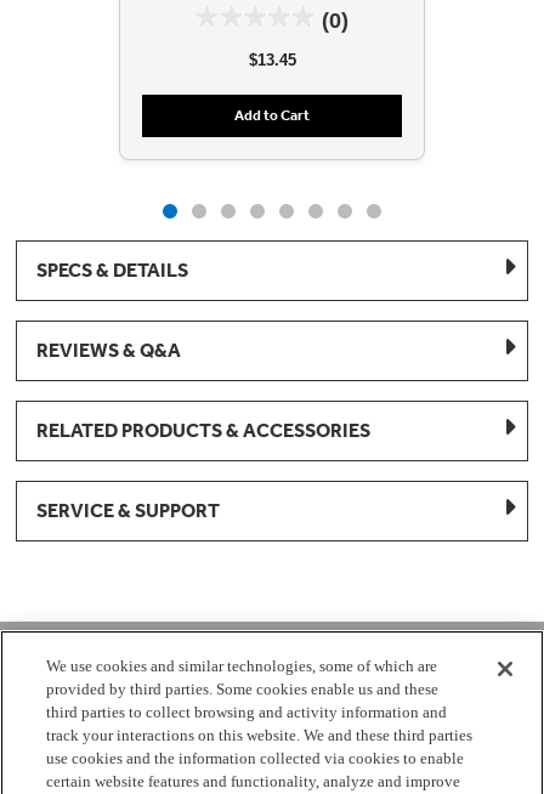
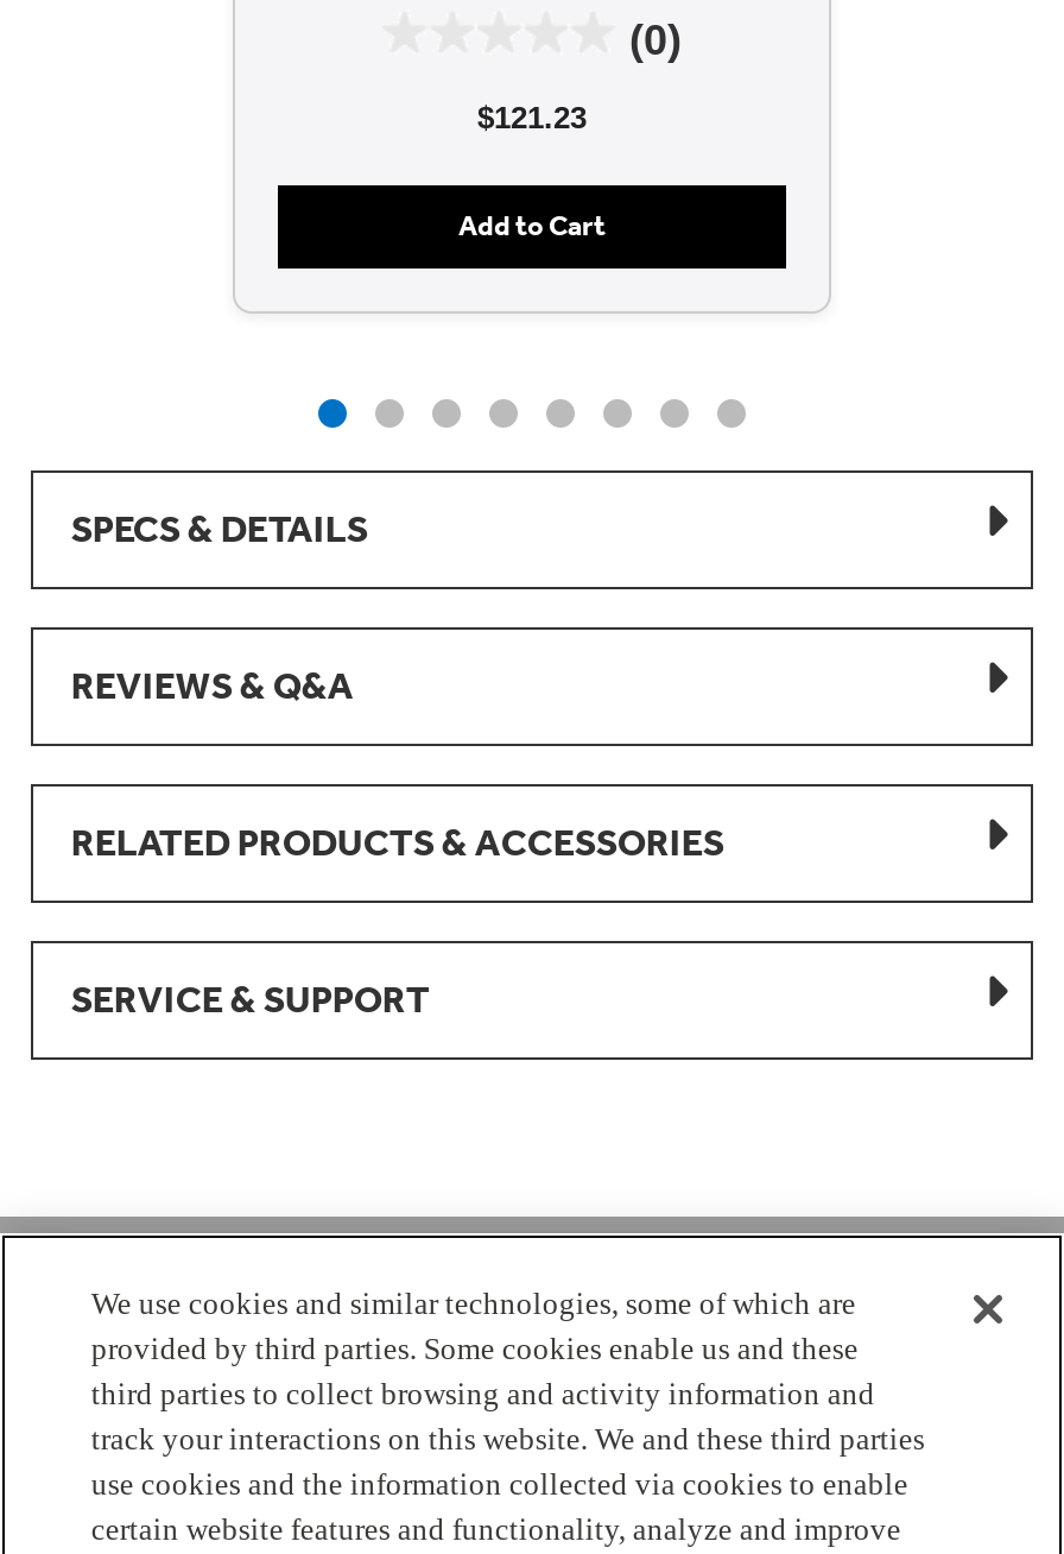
[248,51,296,69] $13.45 -> [477,100,587,136] $121.23

